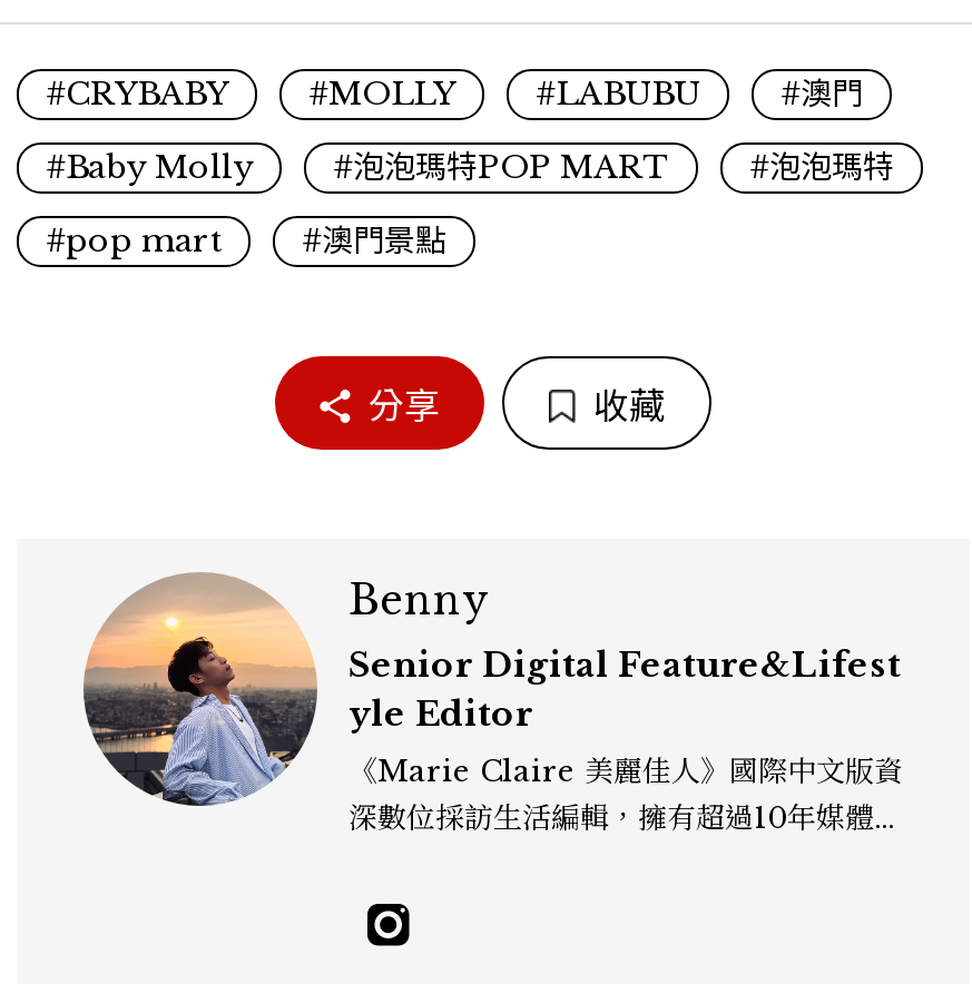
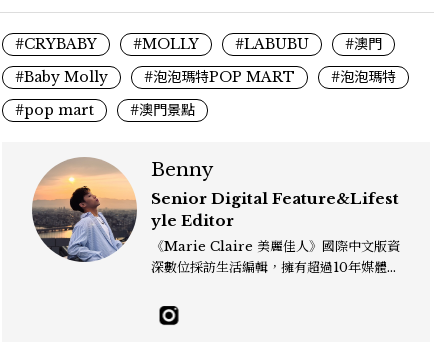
[369,383,665,427] 分享 | 收藏 -> none

